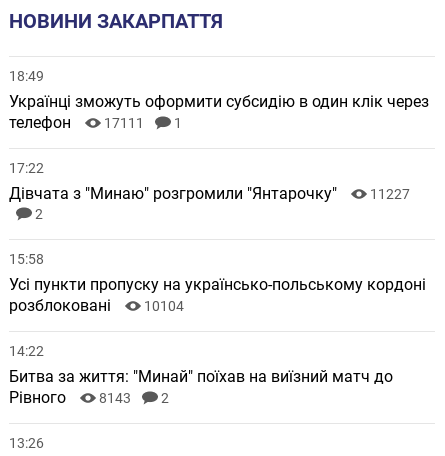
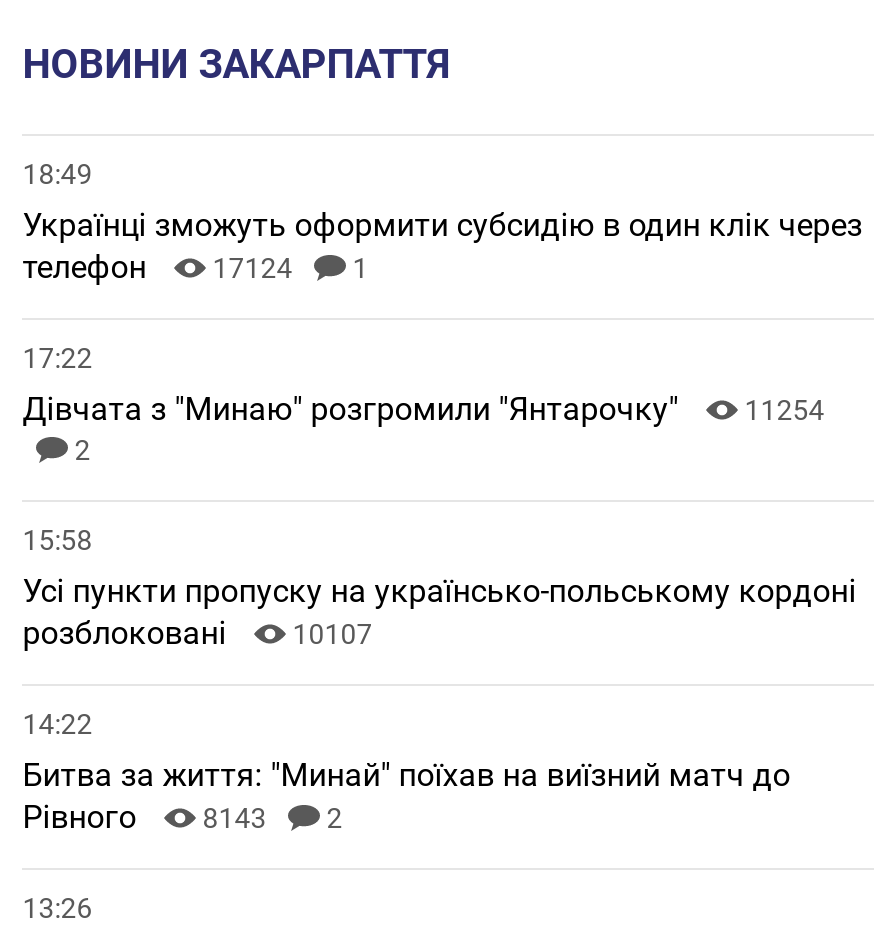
[9,113,182,132] телефон 17111 1 -> [22,249,368,287] телефон 17124 1
[9,184,410,203] Дівчата з "Минаю" розгромили "Янтарочку" 11227 -> [22,391,824,429] Дівчата з "Минаю" розгромили "Янтарочку" 11254
[9,296,184,315] розблоковані 10104 -> [22,615,372,653] розблоковані 10107

